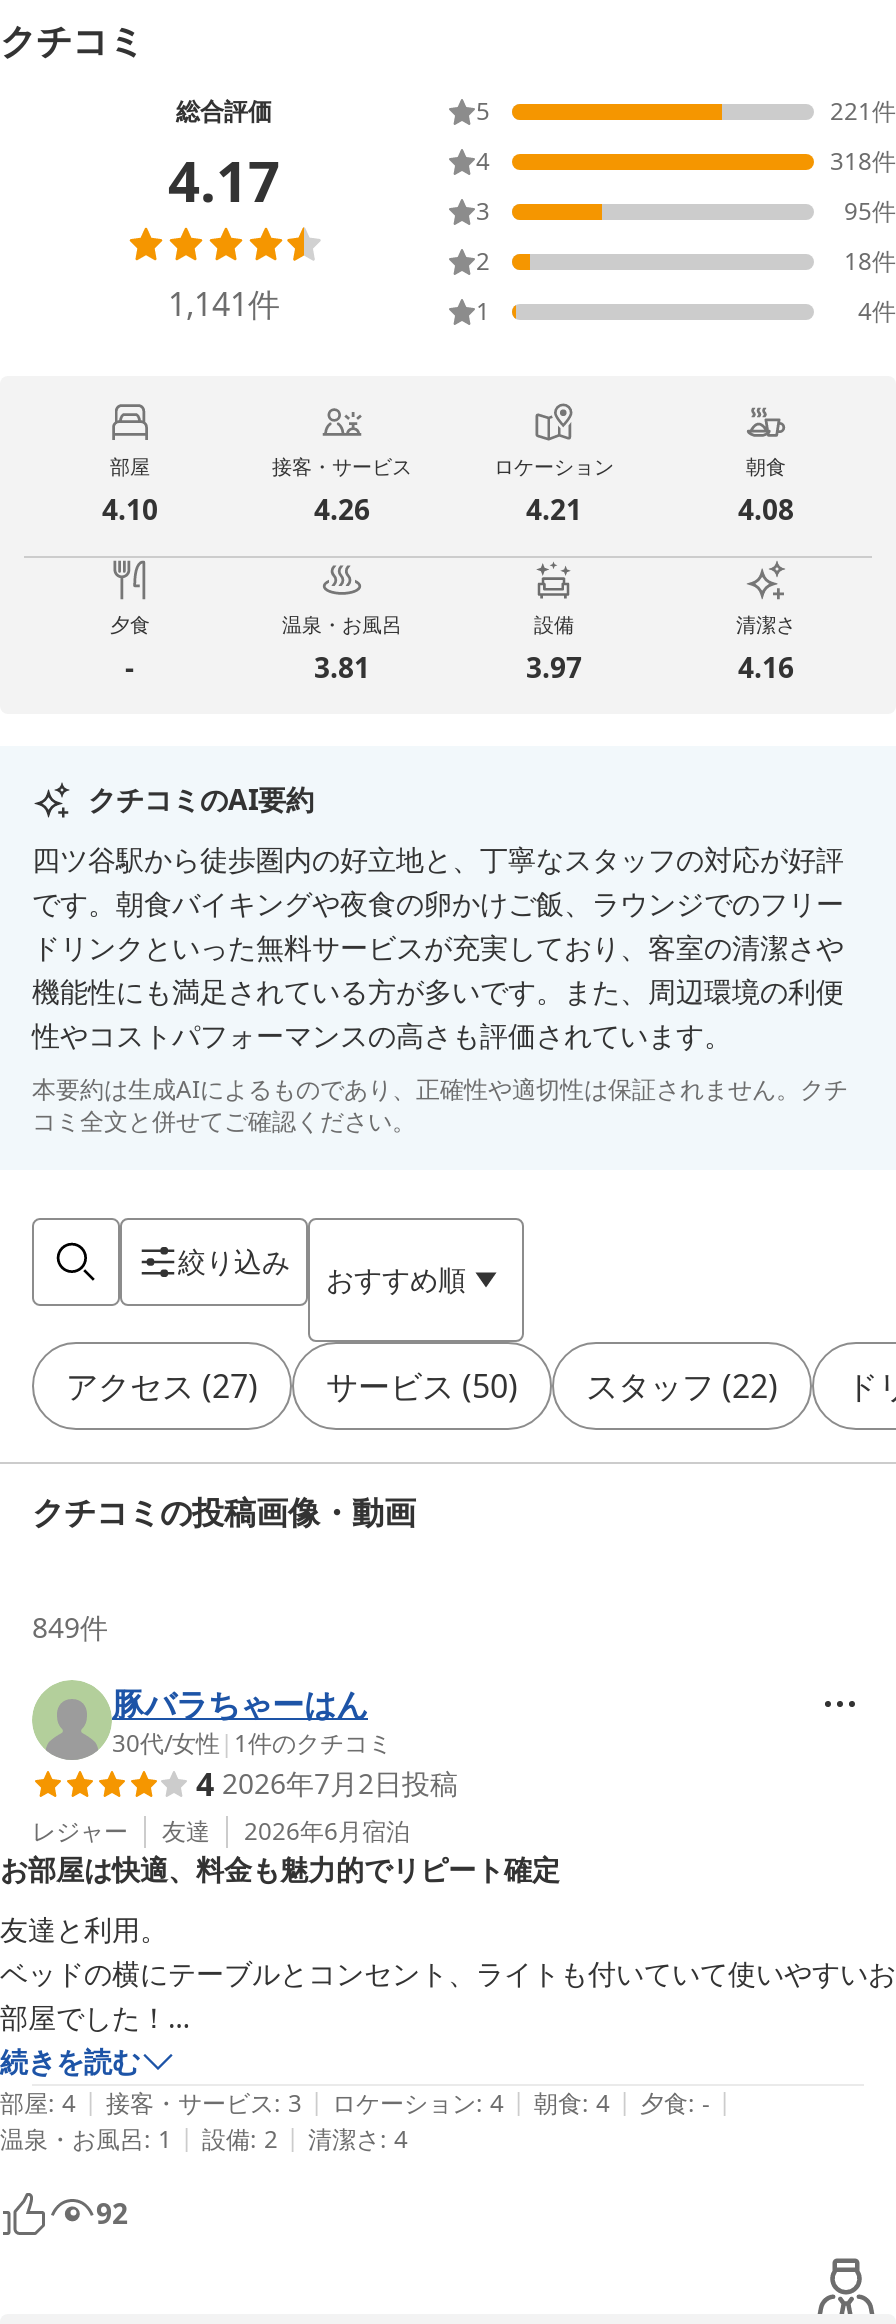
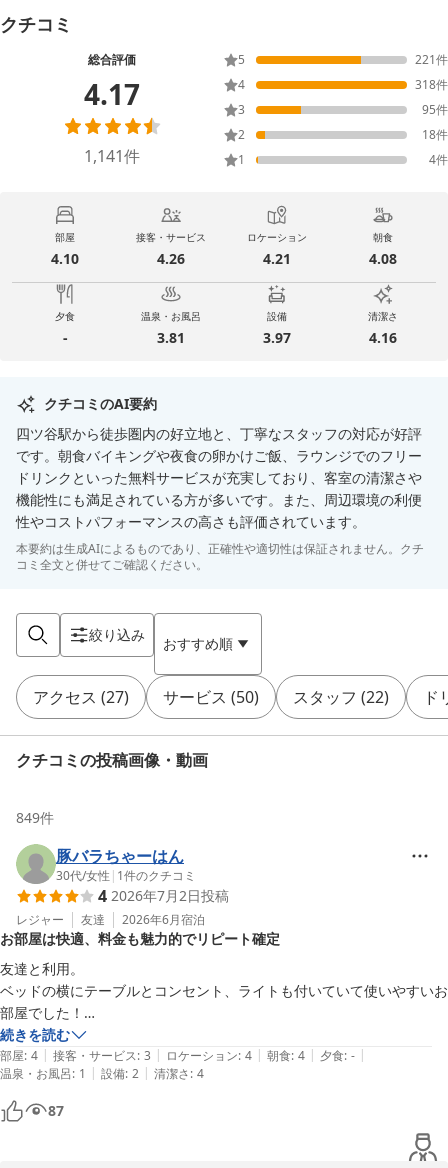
[96,2194,128,2232] 92 -> [48,1101,64,1120] 87

